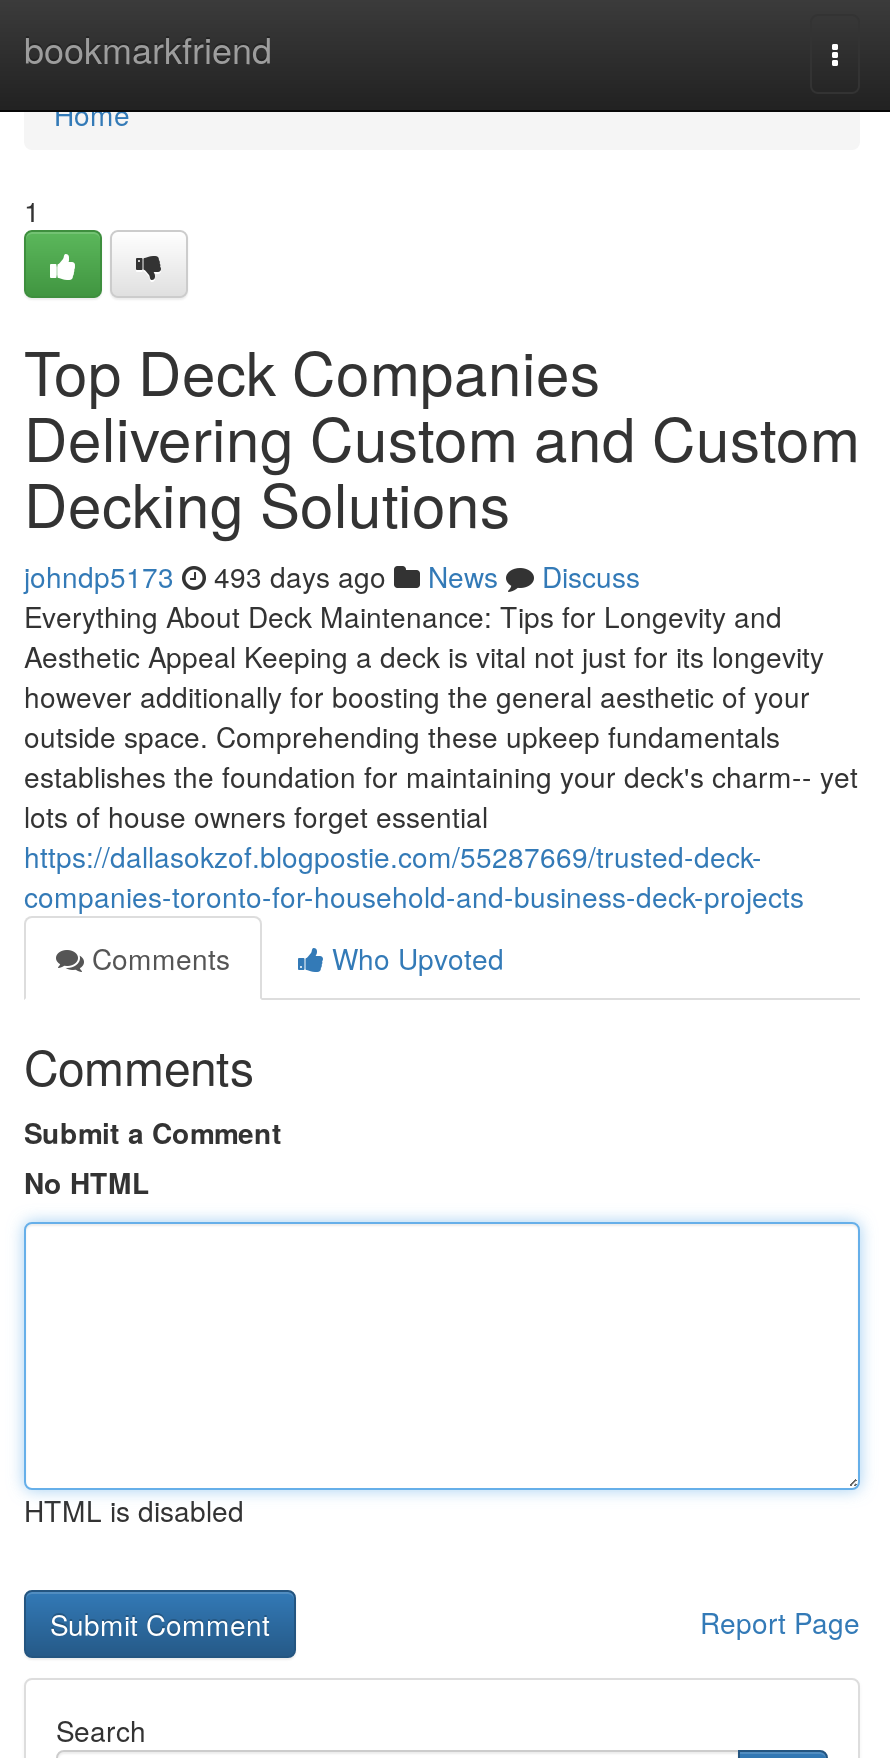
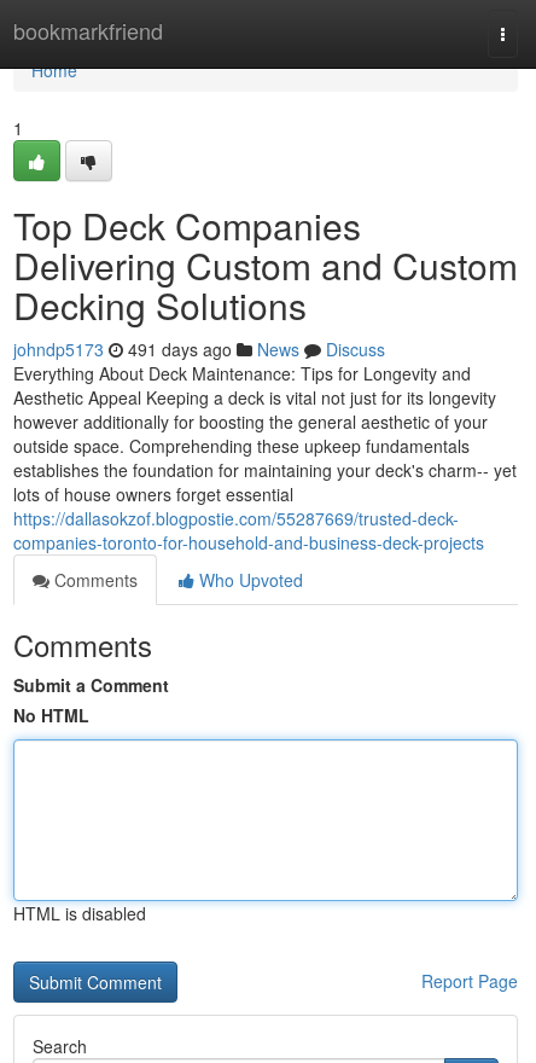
[24,556,640,596] johndp5173 493 days ago News Discuss -> [13,337,385,361] johndp5173 491 days ago News Discuss

